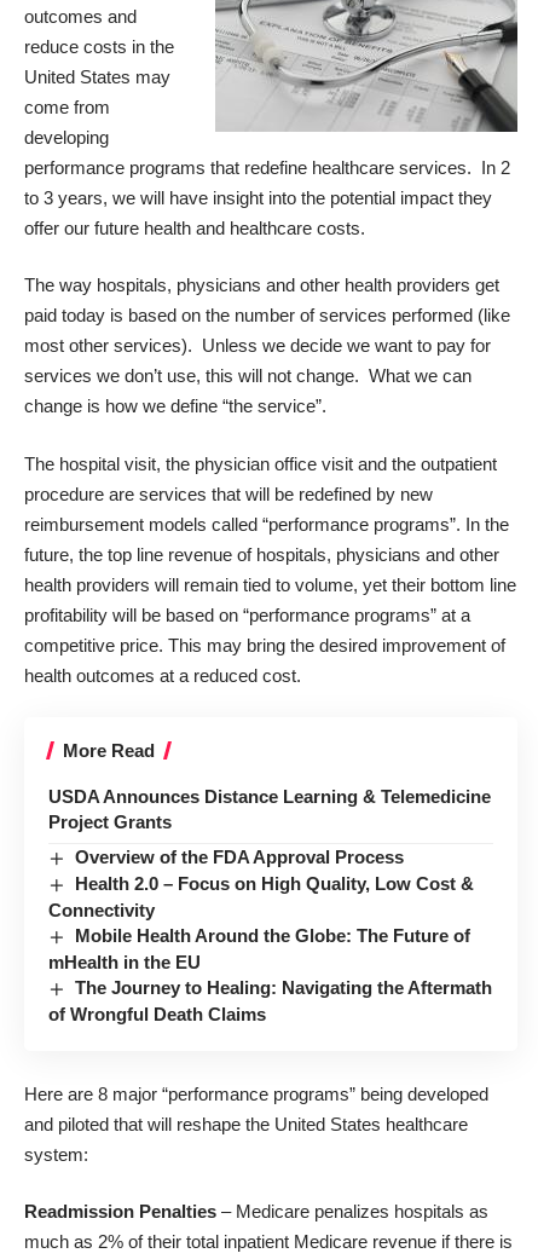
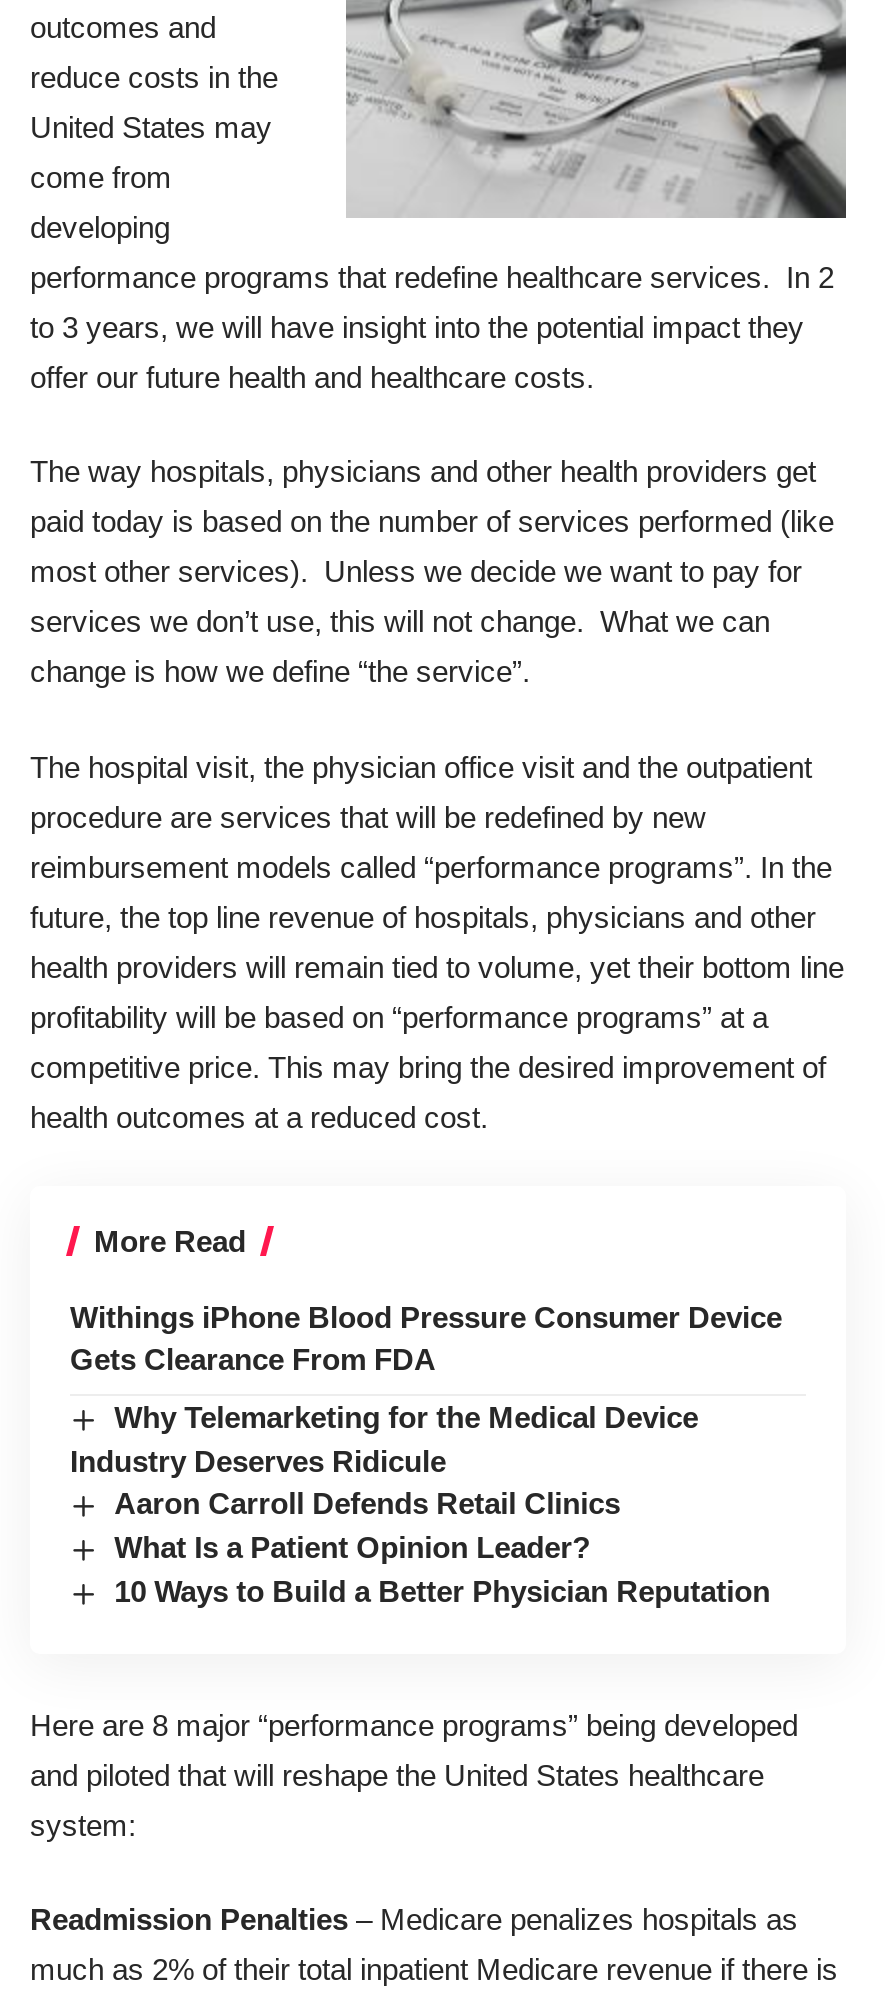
[48,786,491,832] USDA Announces Distance Learning & Telemedicine | Project Grants -> [70,1300,782,1376] Withings iPhone Blood Pressure Consumer Device | Gets Clearance From FDA
[48,847,492,1025] Overview of the FDA Approval Process | Health 2.0 – Focus on High Quality, Low Cost & | Connectivity | Mobile Health Around the Globe: The Future of | mHealth in the EU | The Journey to Healing: Navigating the Aftermath | of Wrongful Death Claims -> [70,1400,770,1609] Why Telemarketing for the Medical Device | Industry Deserves Ridicule | Aaron Carroll Defends Retail Clinics | What Is a Patient Opinion Leader? | 10 Ways to Build a Better Physician Reputation

